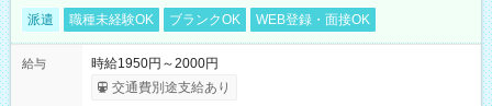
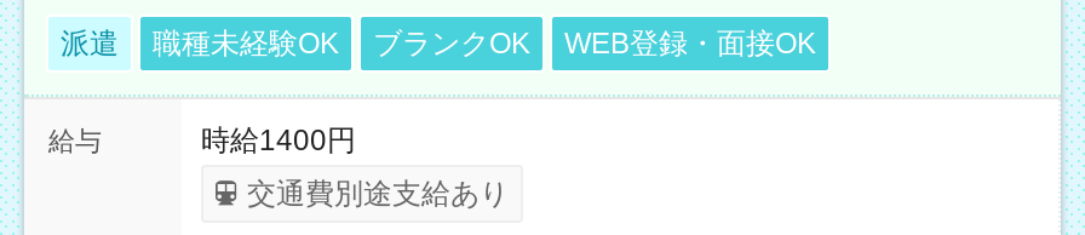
[91,56,219,71] 時給1950円～2000円 -> [201,124,356,157] 時給1400円

